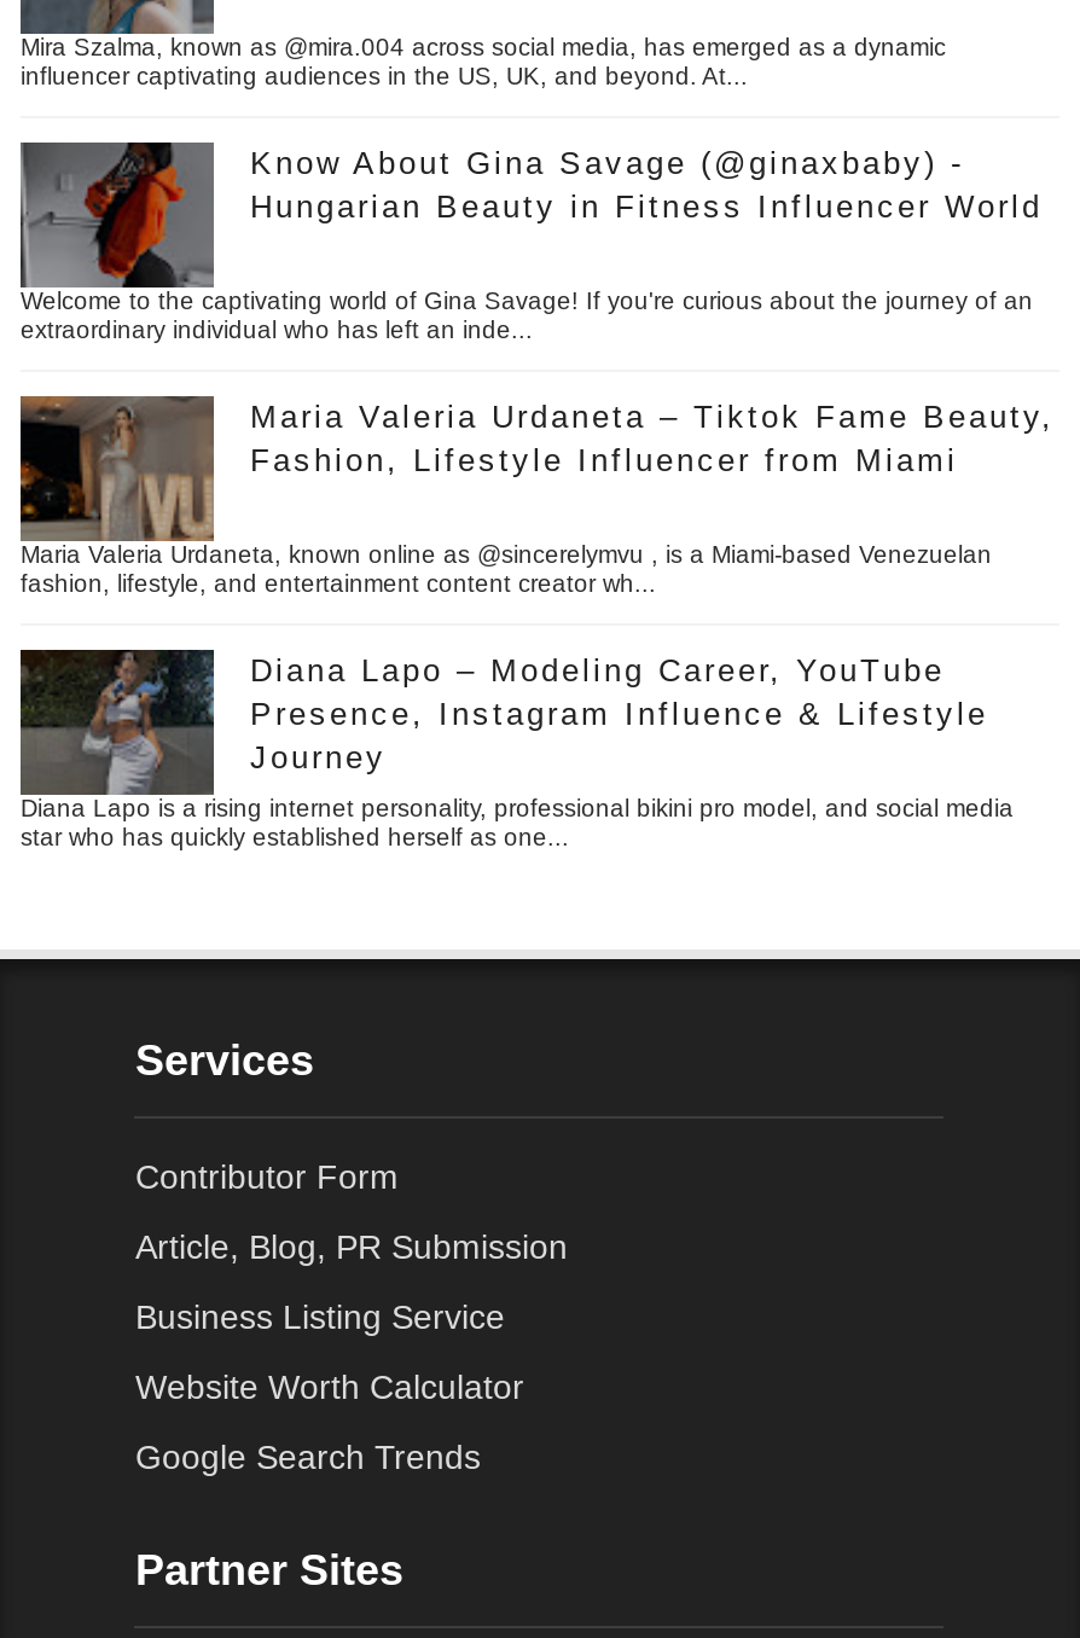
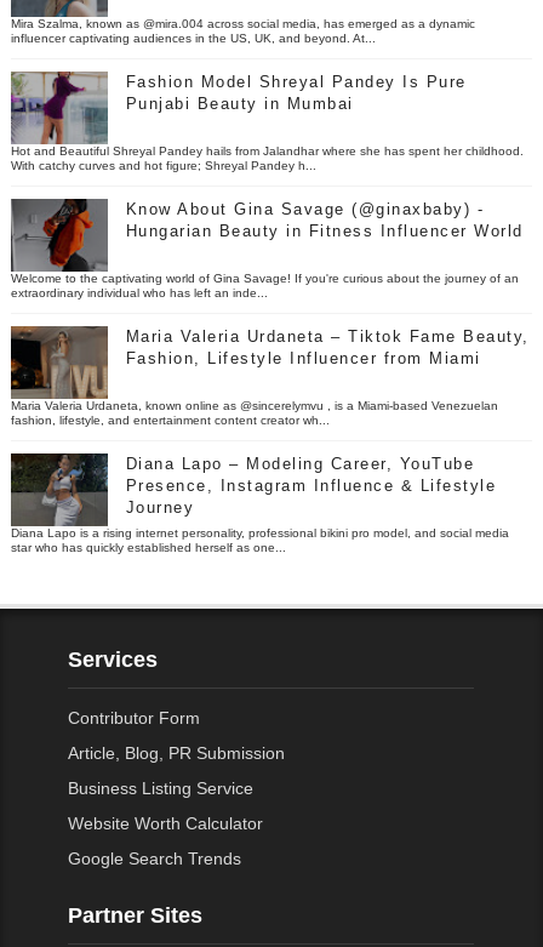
none -> [11,70,524,172] [image] | Fashion Model Shreyal Pandey Is Pure | Punjabi Beauty in Mumbai | Hot and Beautiful Shreyal Pandey hails from Jalandhar where she has spent her childhood. | With catchy curves and hot figure; Shreyal Pandey h...

